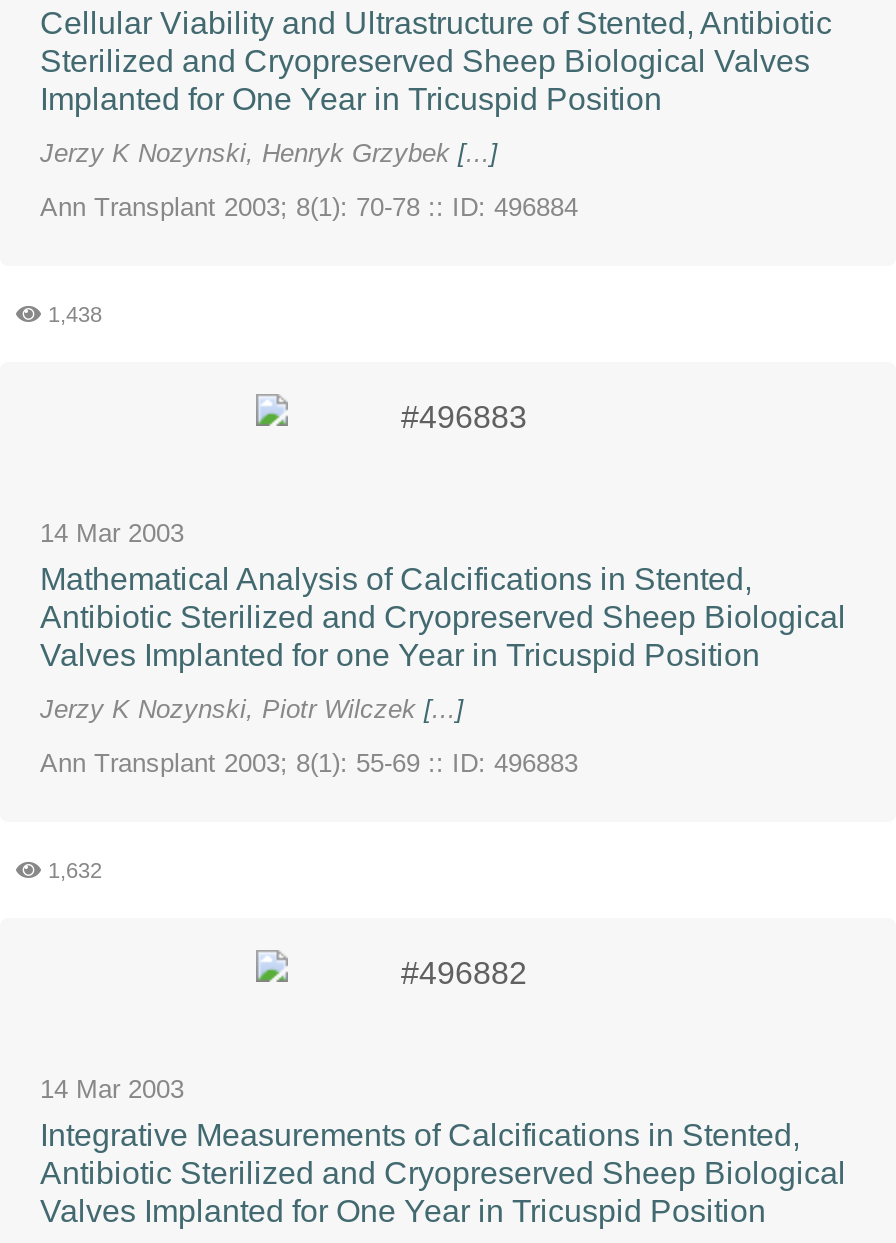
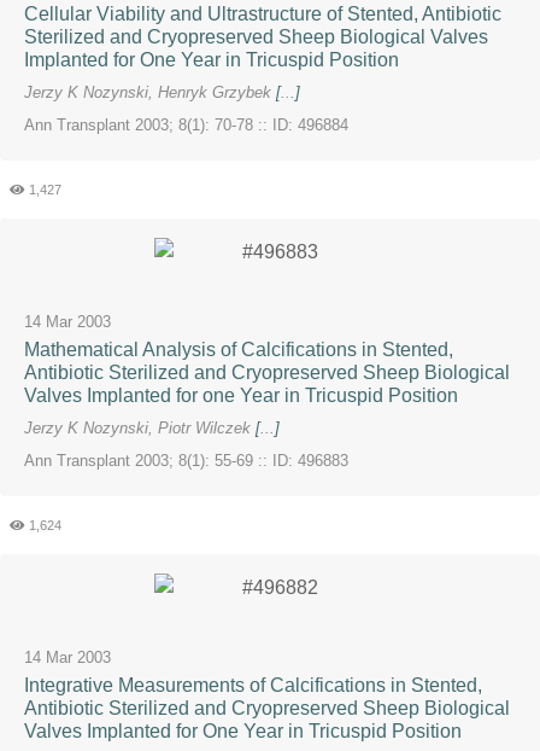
[42,302,102,326] 1,438 -> [25,183,61,197] 1,427
[42,858,102,882] 1,632 -> [25,518,61,533] 1,624

